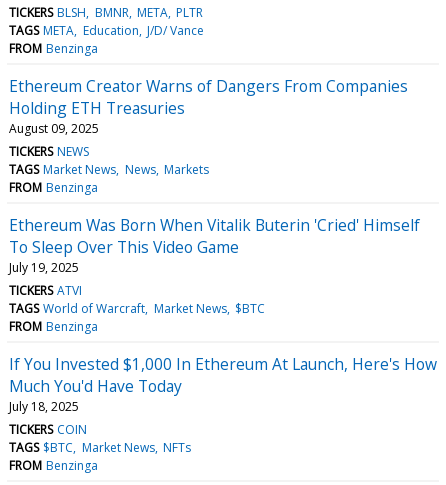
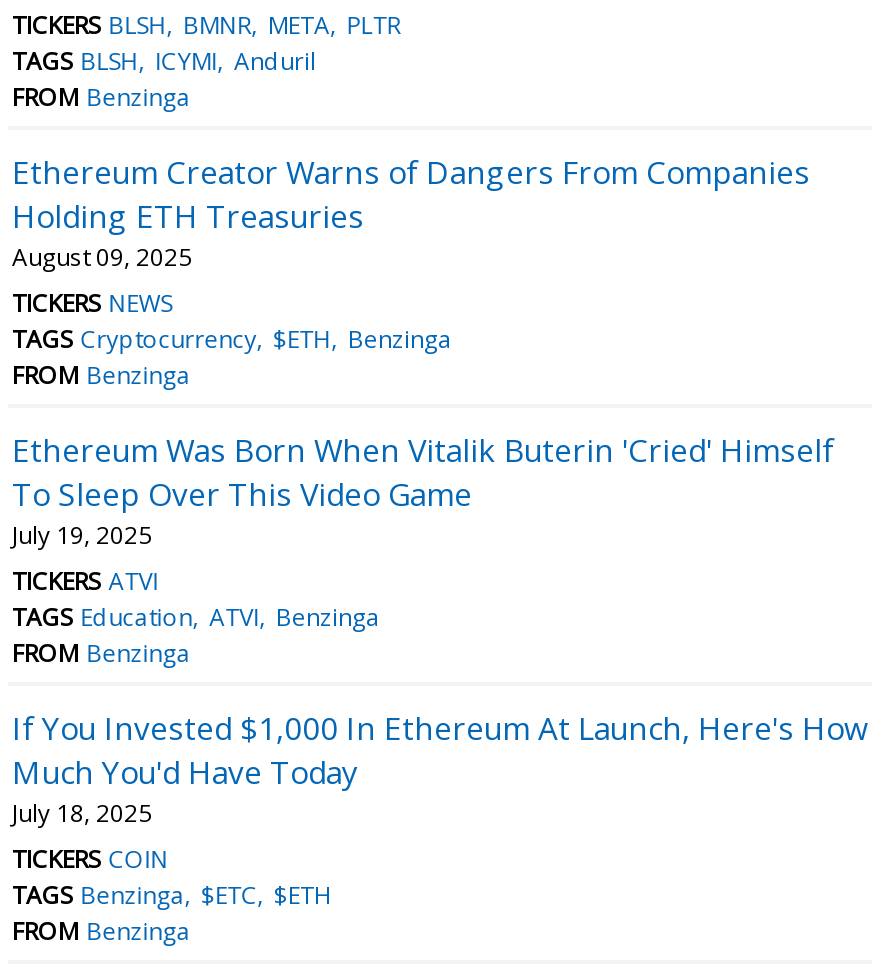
[9,22,204,39] TAGS META Education J/D/ Vance -> [12,44,316,78] TAGS BLSH ICYMI Anduril
[9,161,209,178] TAGS Market News News Markets -> [12,322,452,356] TAGS Cryptocurrency $ETH Benzinga
[9,300,265,317] TAGS World of Warcraft Market News $BTC -> [12,600,380,634] TAGS Education ATVI Benzinga
[9,439,191,456] TAGS $BTC Market News NFTs -> [12,878,332,912] TAGS Benzinga $ETC $ETH

